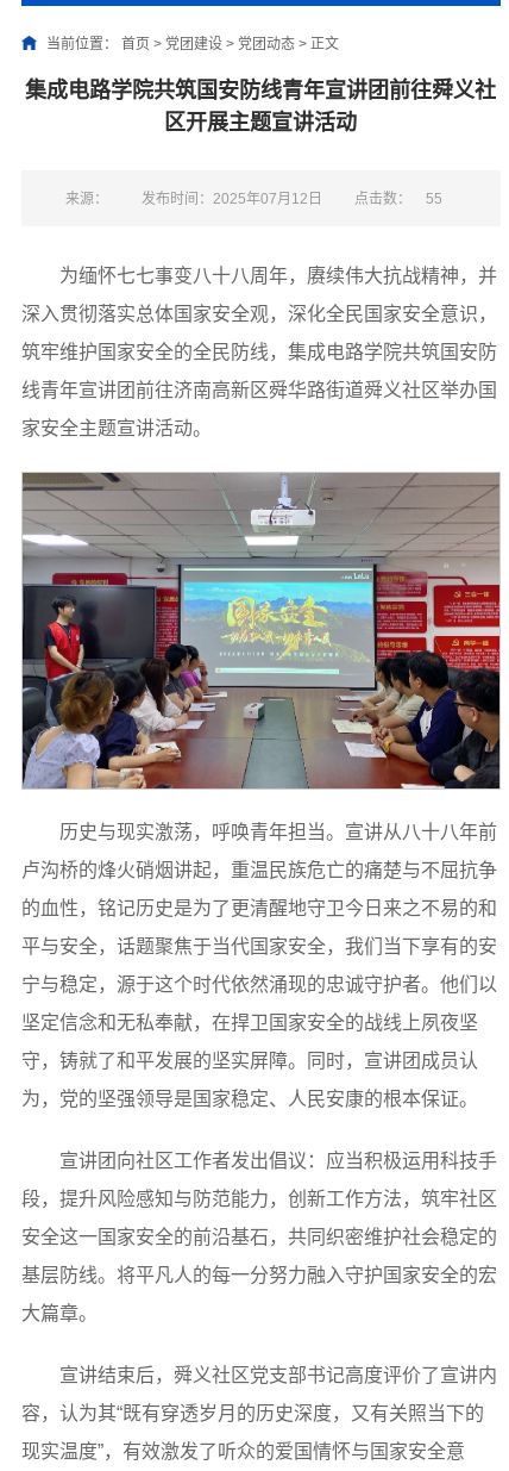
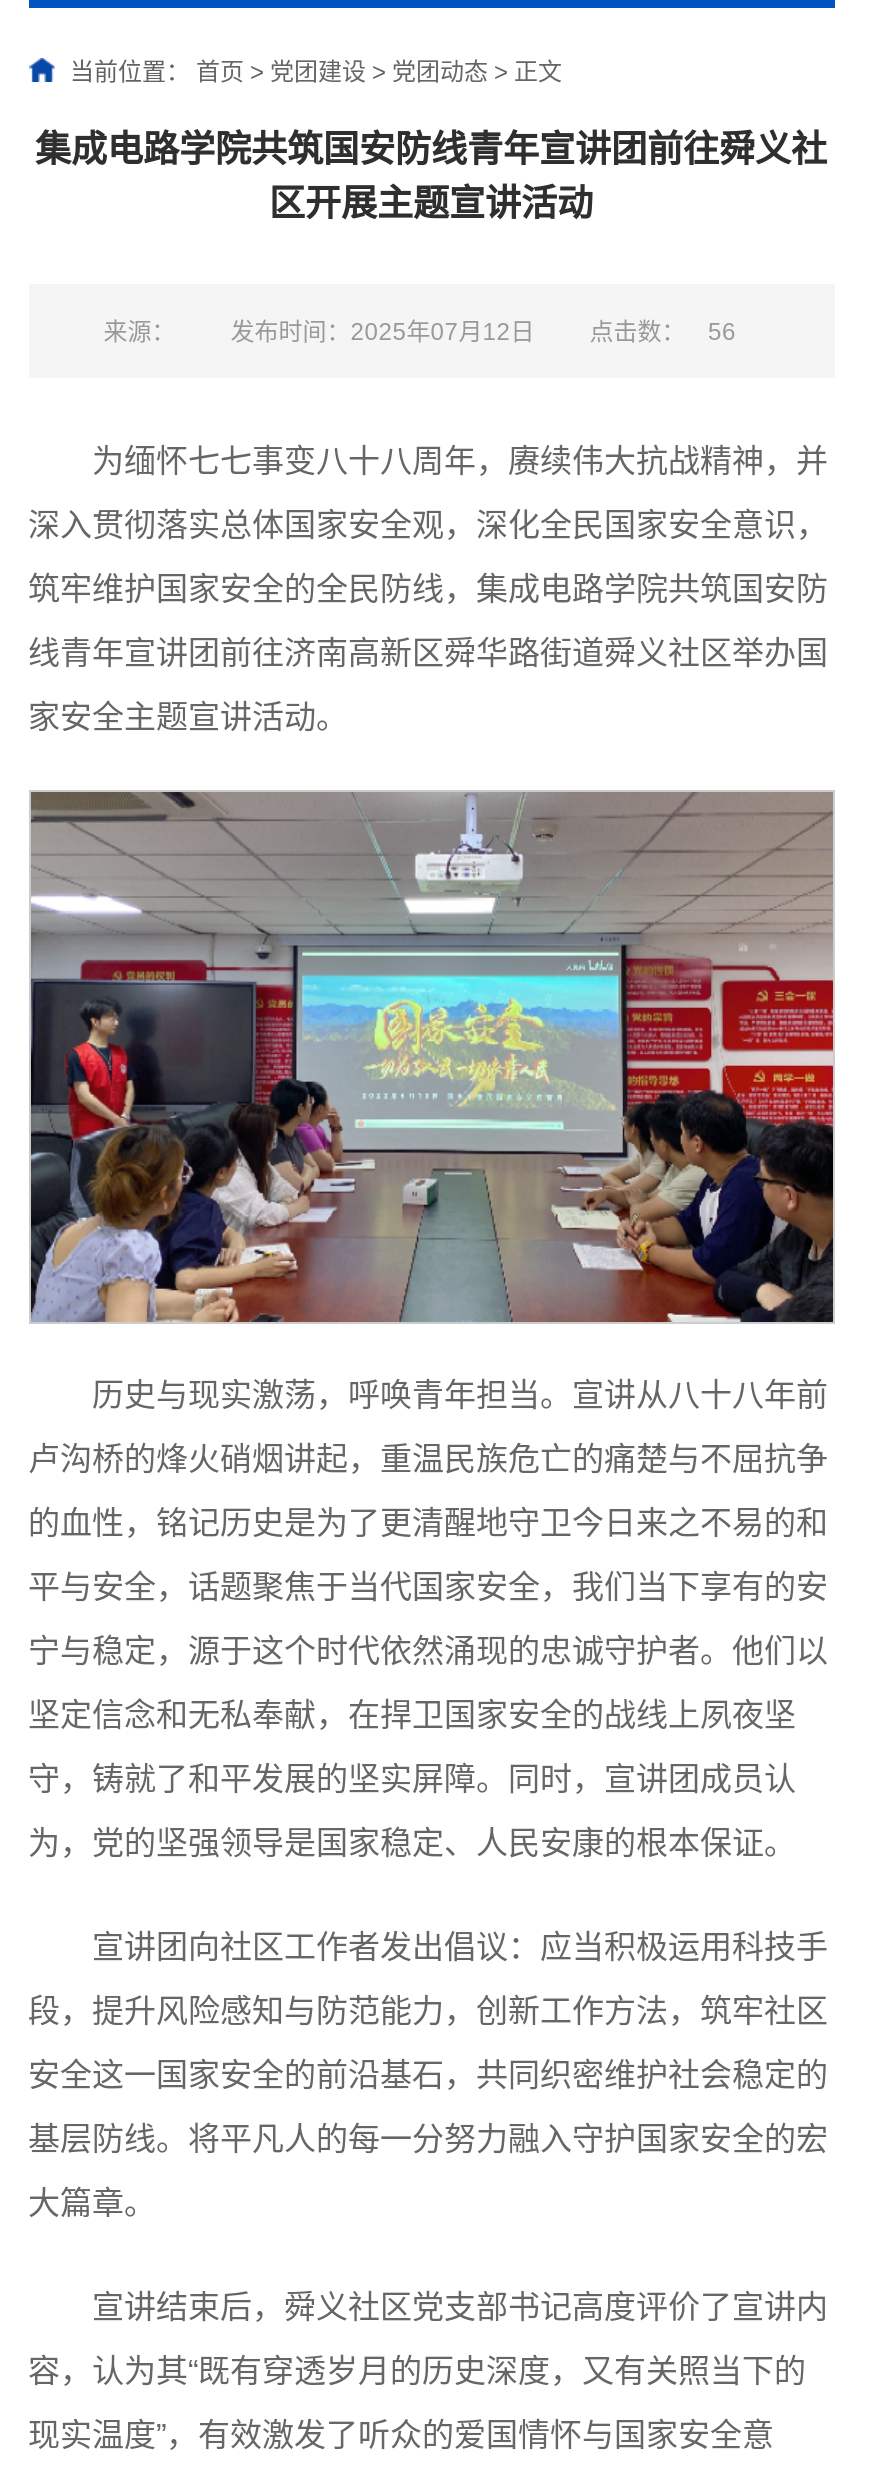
[66,191,442,208] 来源： 发布时间：2025年07月12日 点击数： 55 -> [103,319,736,347] 来源： 发布时间：2025年07月12日 点击数： 56

